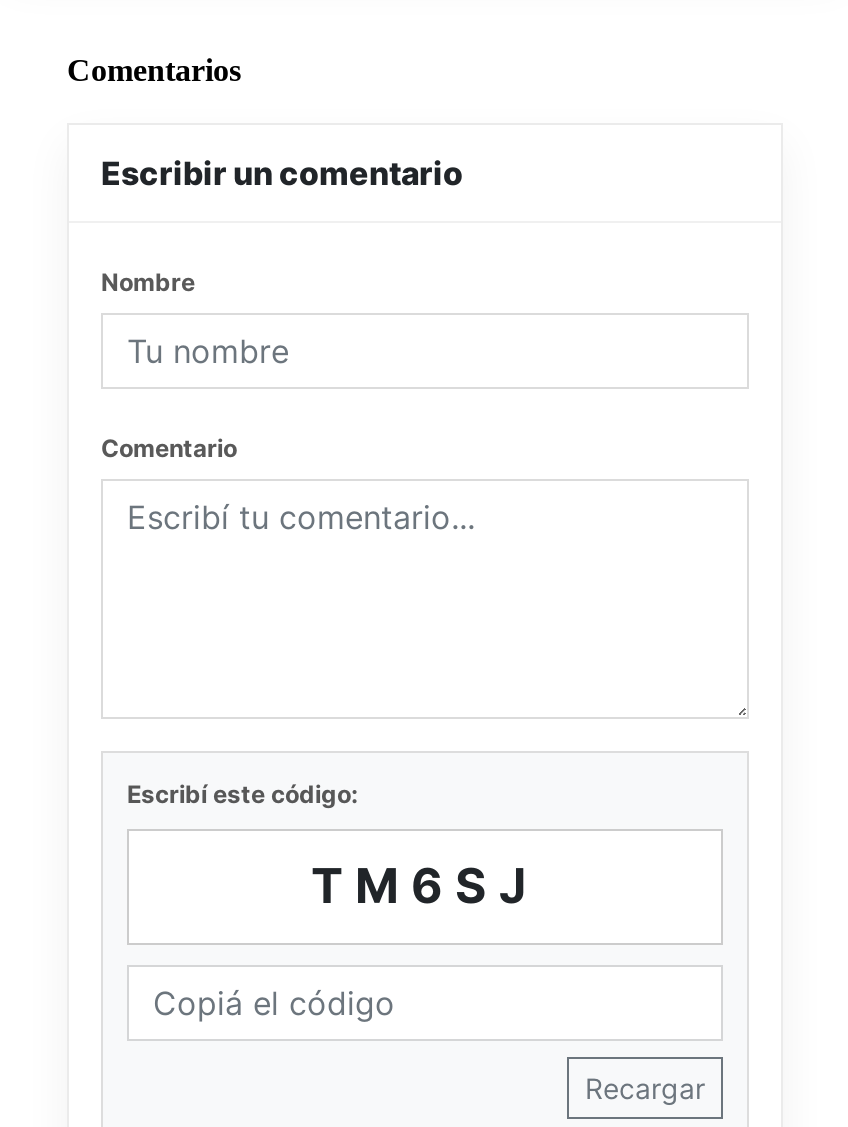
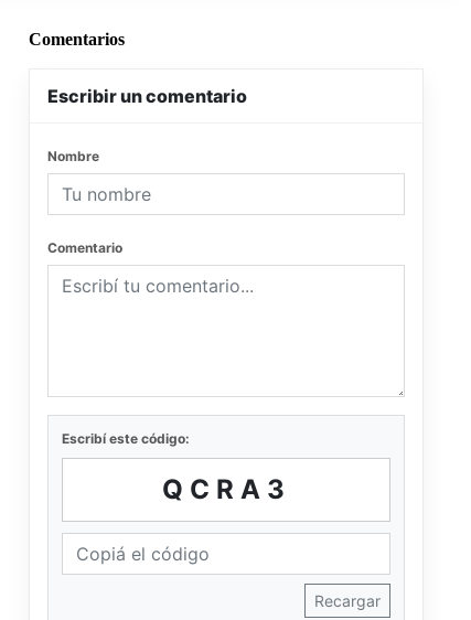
[311,857,539,915] TM6SJ -> [162,473,291,505] QCRA3

